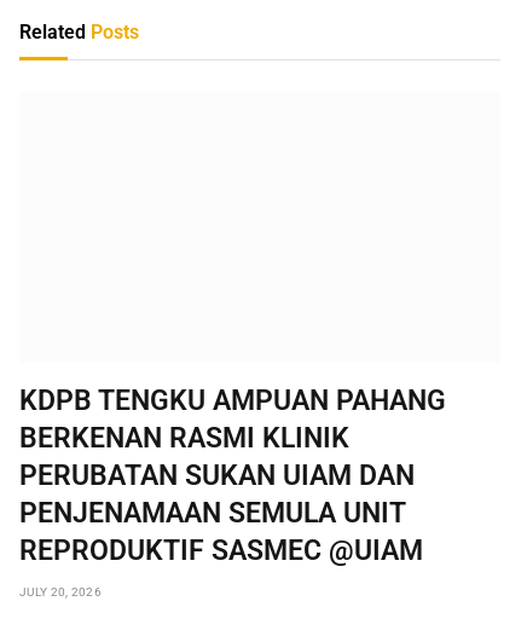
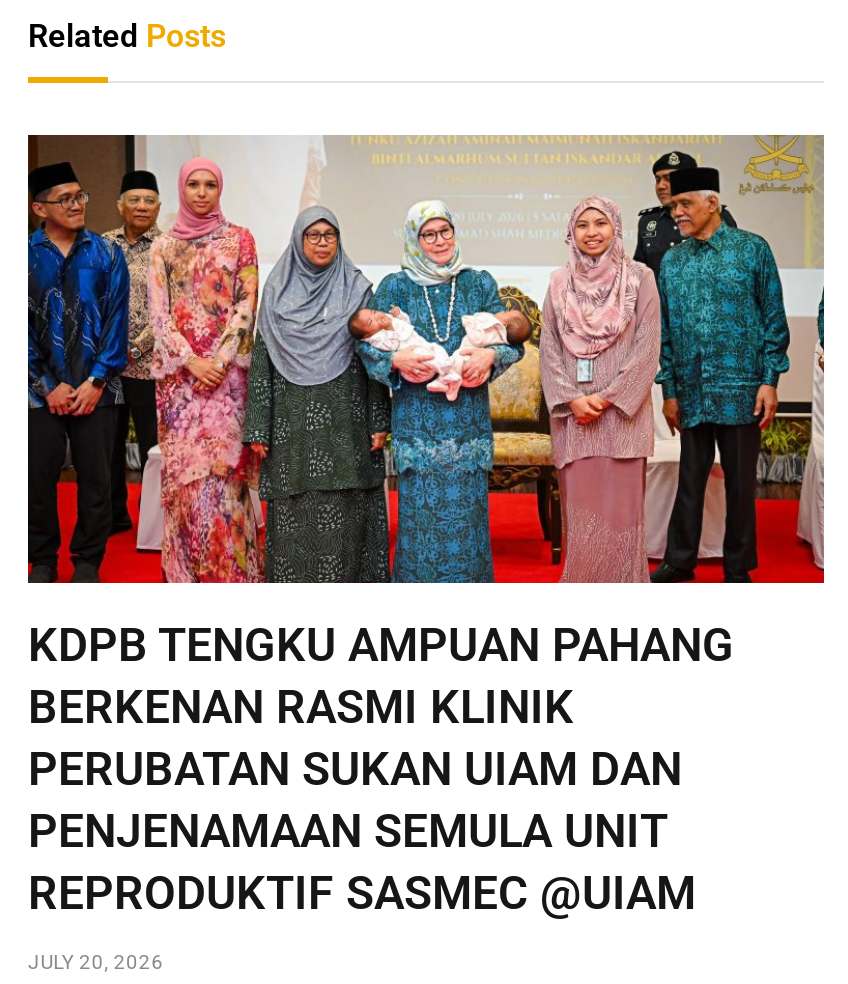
none -> [26,133,826,585] [image]

